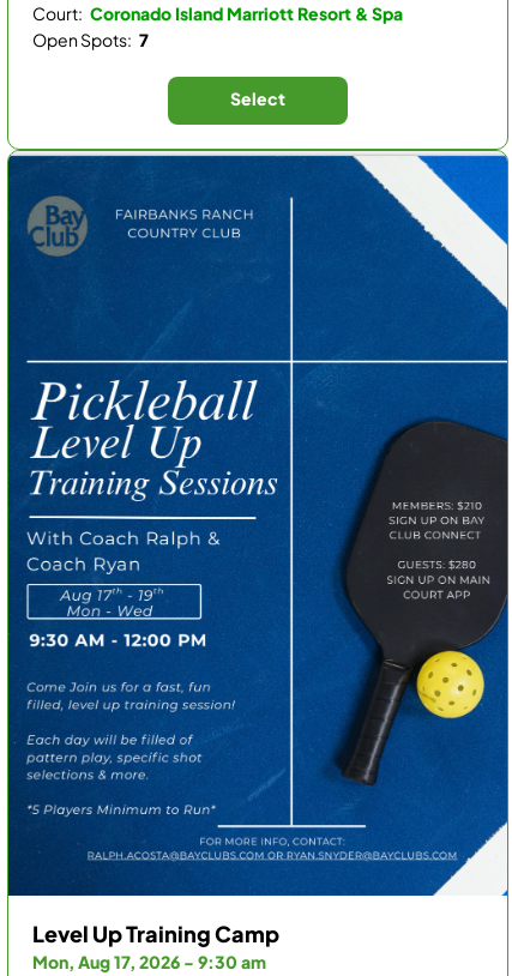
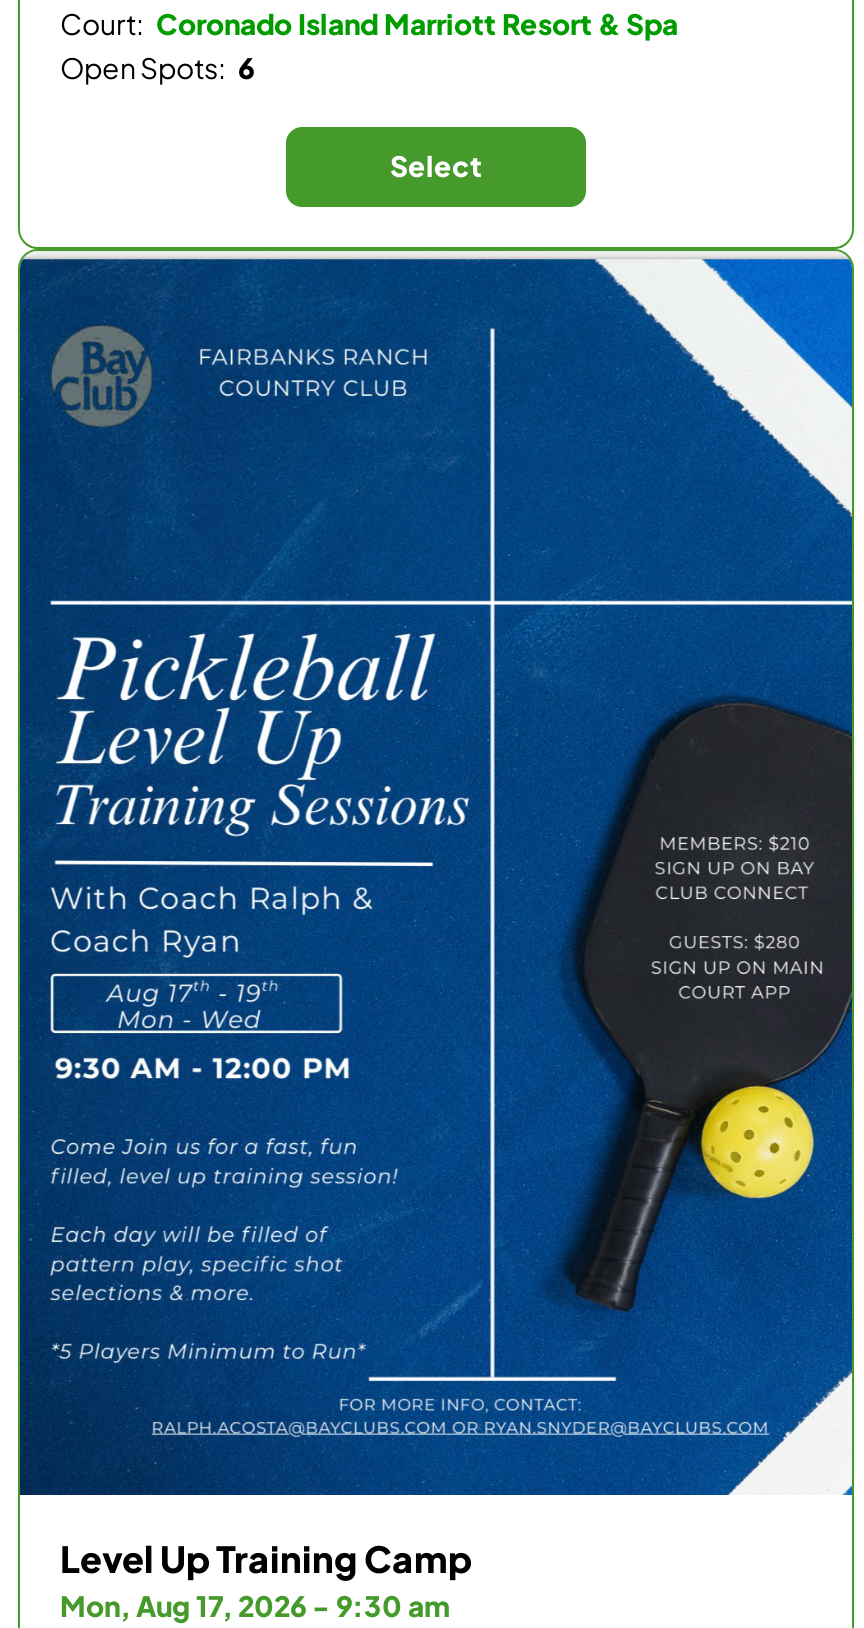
[32,29,149,51] Open Spots: 7 -> [60,49,254,85] Open Spots: 6

